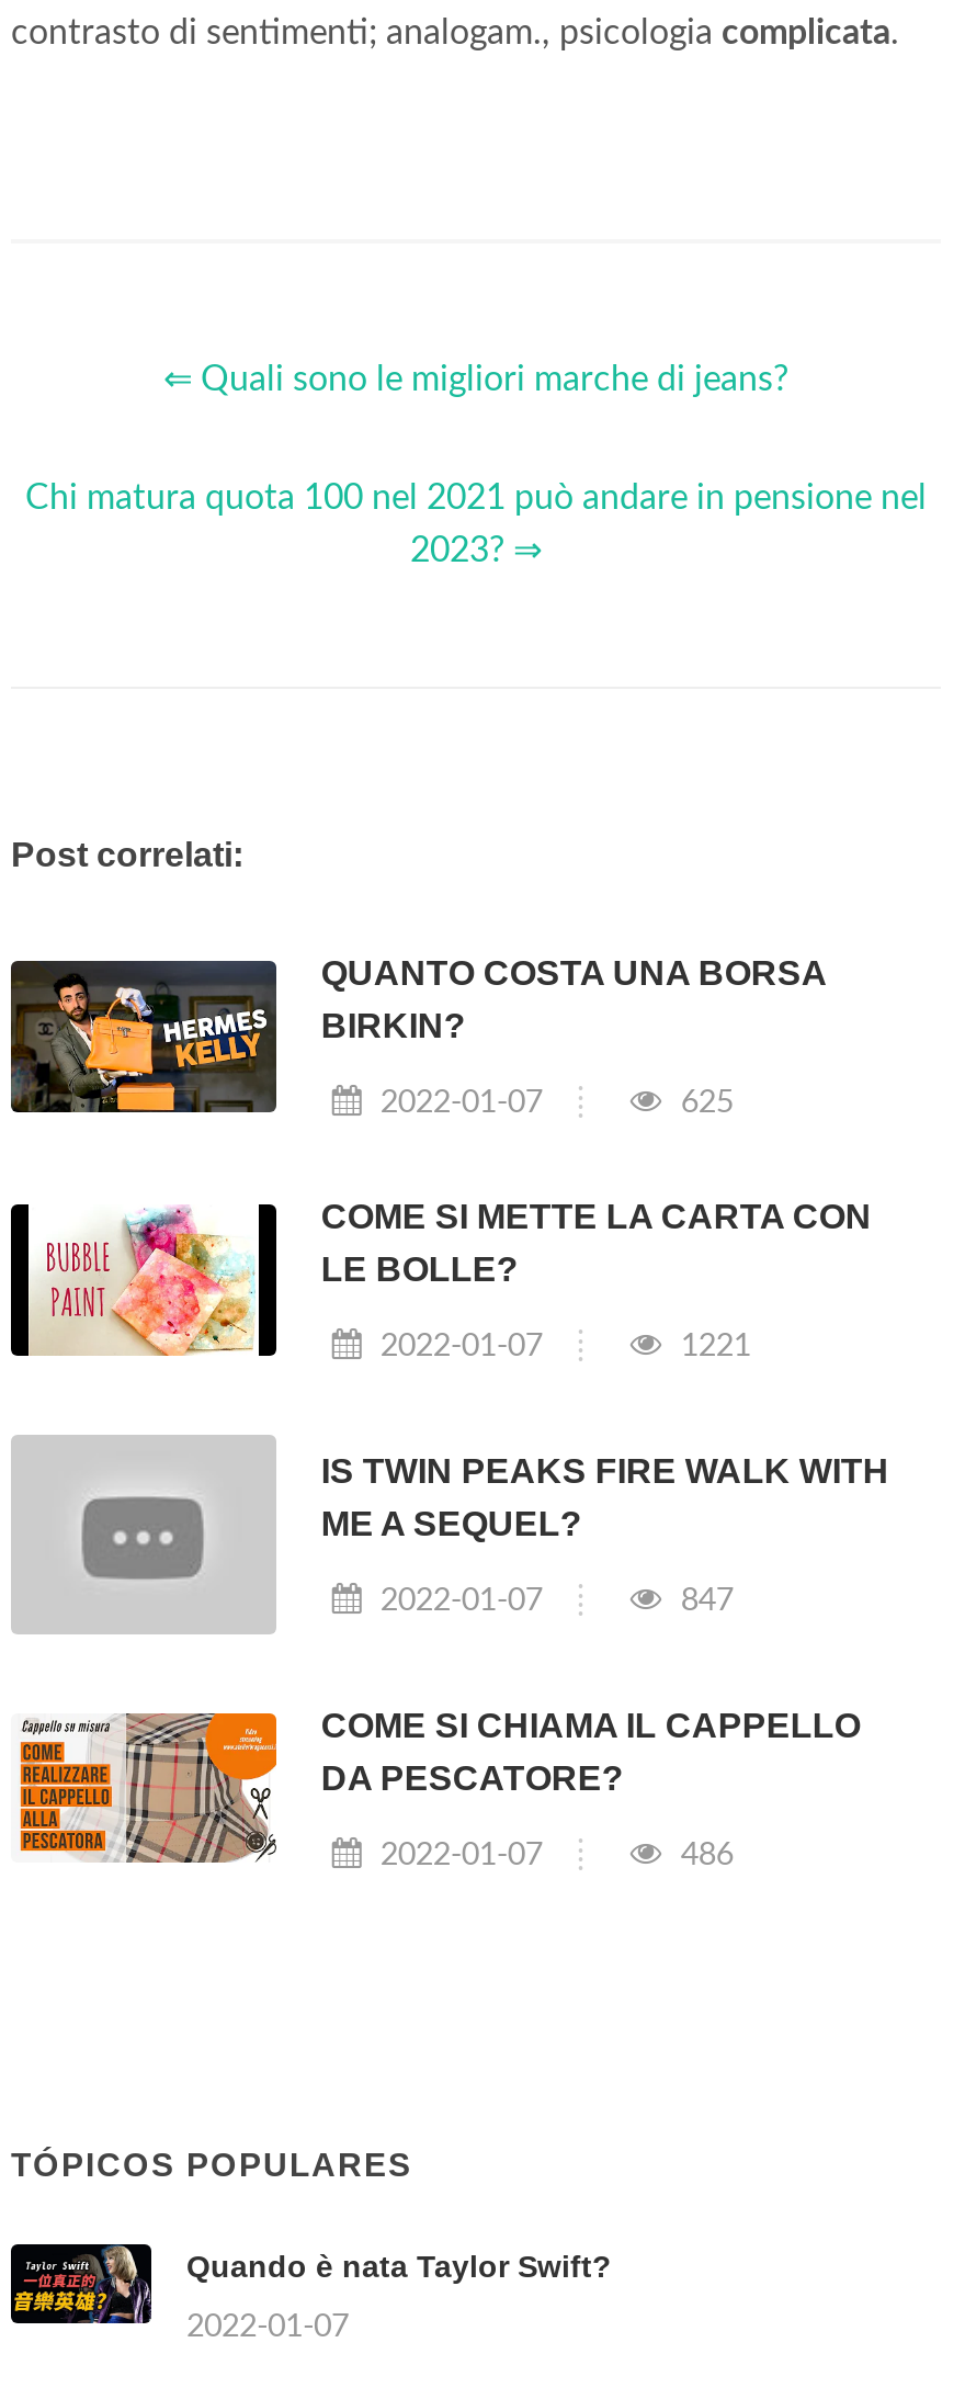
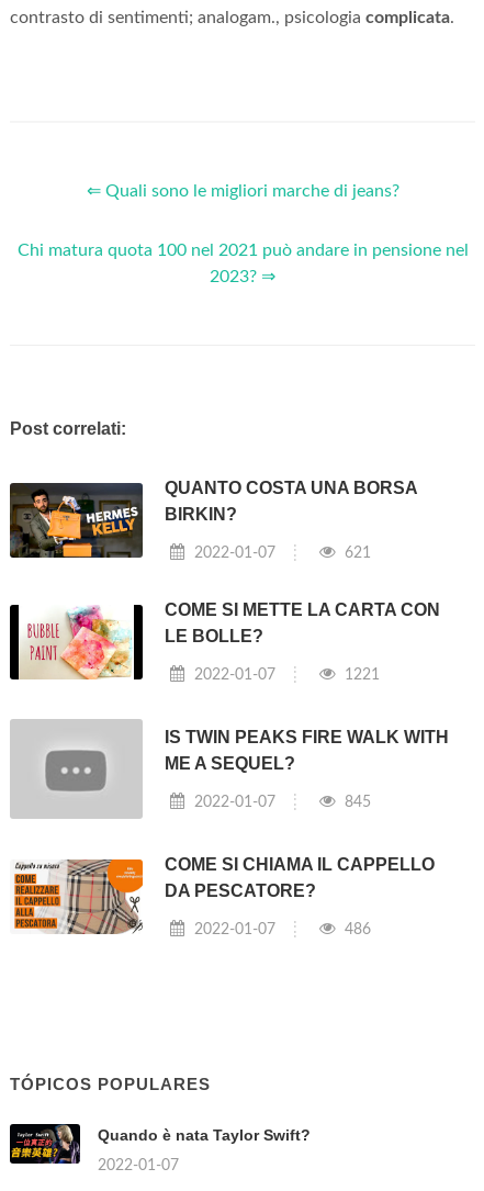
[672,1086,733,1119] 625 -> [341,545,371,561] 621
[672,1584,733,1617] 847 -> [341,794,371,811] 845

